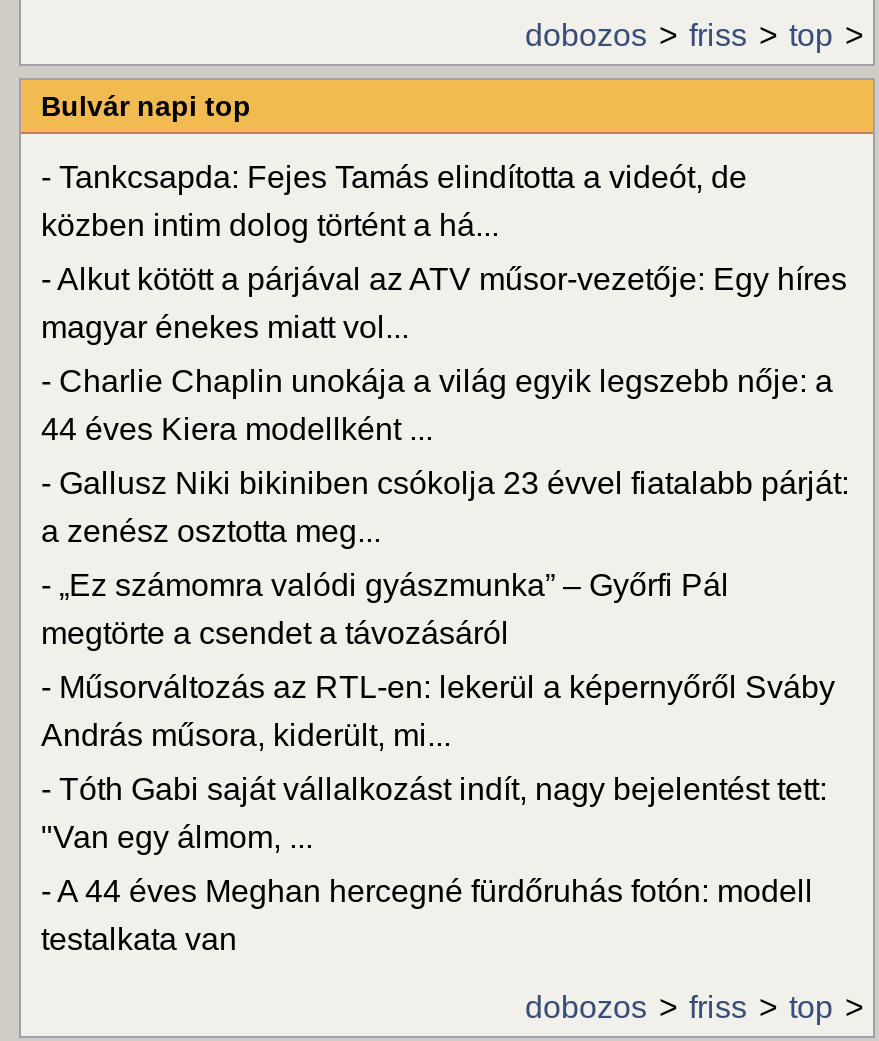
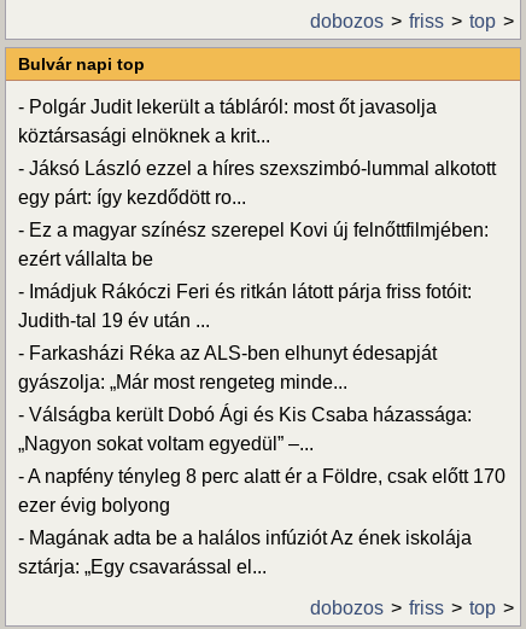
[41,160,747,242] - Tankcsapda: Fejes Tamás elindította a videót, de | közben intim dolog történt a há... -> [18,97,437,146] - Polgár Judit lekerült a tábláról: most őt javasolja | köztársasági elnöknek a krit...
[41,262,847,344] - Alkut kötött a párjával az ATV műsor-vezetője: Egy híres | magyar énekes miatt vol... -> [18,158,496,208] - Jáksó László ezzel a híres szexszimbó-lummal alkotott | egy párt: így kezdődött ro...
[41,364,833,446] - Charlie Chaplin unokája a világ egyik legszebb nője: a | 44 éves Kiera modellként ... -> [18,220,489,269] - Ez a magyar színész szerepel Kovi új felnőttfilmjében: | ezért vállalta be
[41,466,849,548] - Gallusz Niki bikiniben csókolja 23 évvel fiatalabb párját: | a zenész osztotta meg... -> [18,281,472,331] - Imádjuk Rákóczi Feri és ritkán látott párja friss fotóit: | Judith-tal 19 év után ...
[41,568,729,650] - „Ez számomra valódi gyászmunka” – Győrfi Pál | megtörte a csendet a távozásáról -> [18,343,437,392] - Farkasházi Réka az ALS-ben elhunyt édesapját | gyászolja: „Már most rengeteg minde...
[41,670,835,752] - Műsorváltozás az RTL-en: lekerül a képernyőről Sváby | András műsora, kiderült, mi... -> [18,404,472,454] - Válságba került Dobó Ági és Kis Csaba házassága: | „Nagyon sokat voltam egyedül” –...
[41,772,827,854] - Tóth Gabi saját vállalkozást indít, nagy bejelentést tett: | "Van egy álmom, ... -> [18,466,505,516] - A napfény tényleg 8 perc alatt ér a Földre, csak előtt 170 | ezer évig bolyong
[41,874,813,956] - A 44 éves Meghan hercegné fürdőruhás fotón: modell | testalkata van -> [18,528,472,577] - Magának adta be a halálos infúziót Az ének iskolája | sztárja: „Egy csavarással el...

